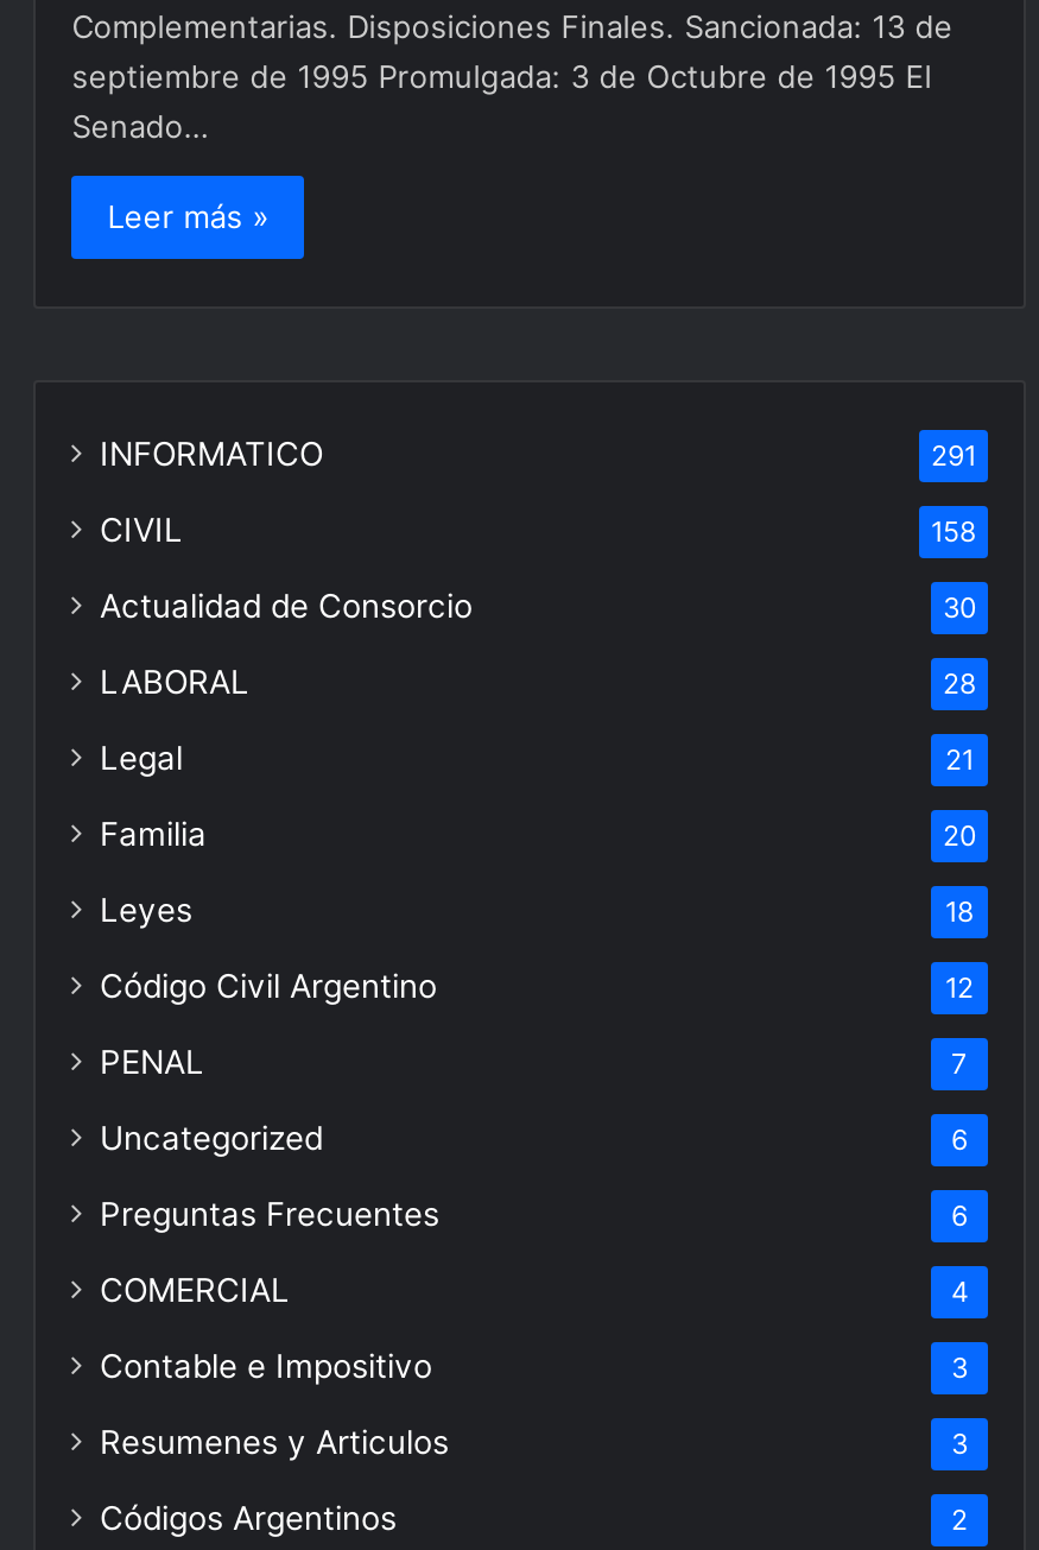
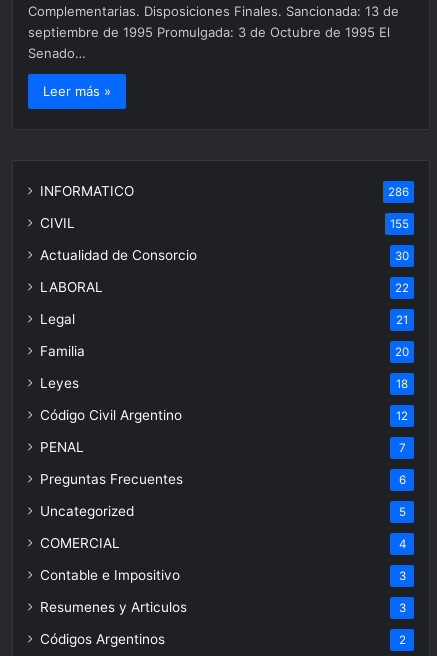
[931,439,976,472] 291 -> [388,185,409,199] 286
[931,515,976,548] 158 -> [390,217,409,231] 155
[943,667,976,700] 28 -> [395,281,409,295] 22
moved [100,1118,323,1156] -> [40,503,134,519]: Uncategorized
[951,1123,968,1156] 6 -> none
moved [100,1194,968,1232] -> [40,471,405,487]: Preguntas Frecuentes | 6
none -> [398,505,405,519] 5

